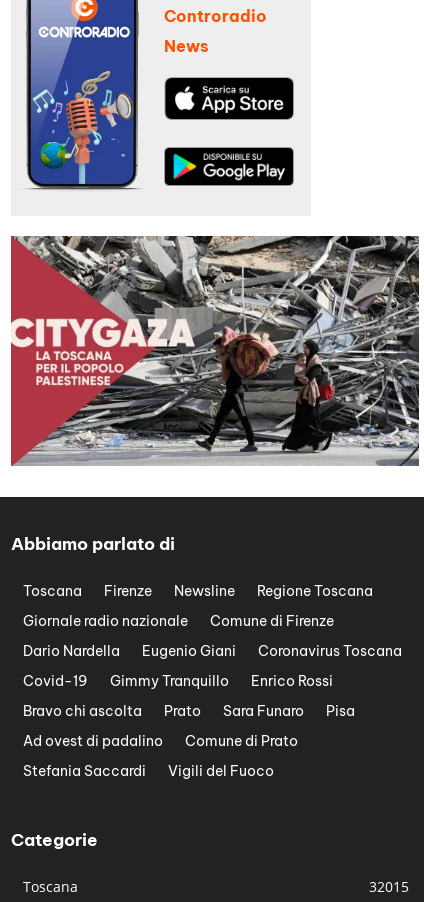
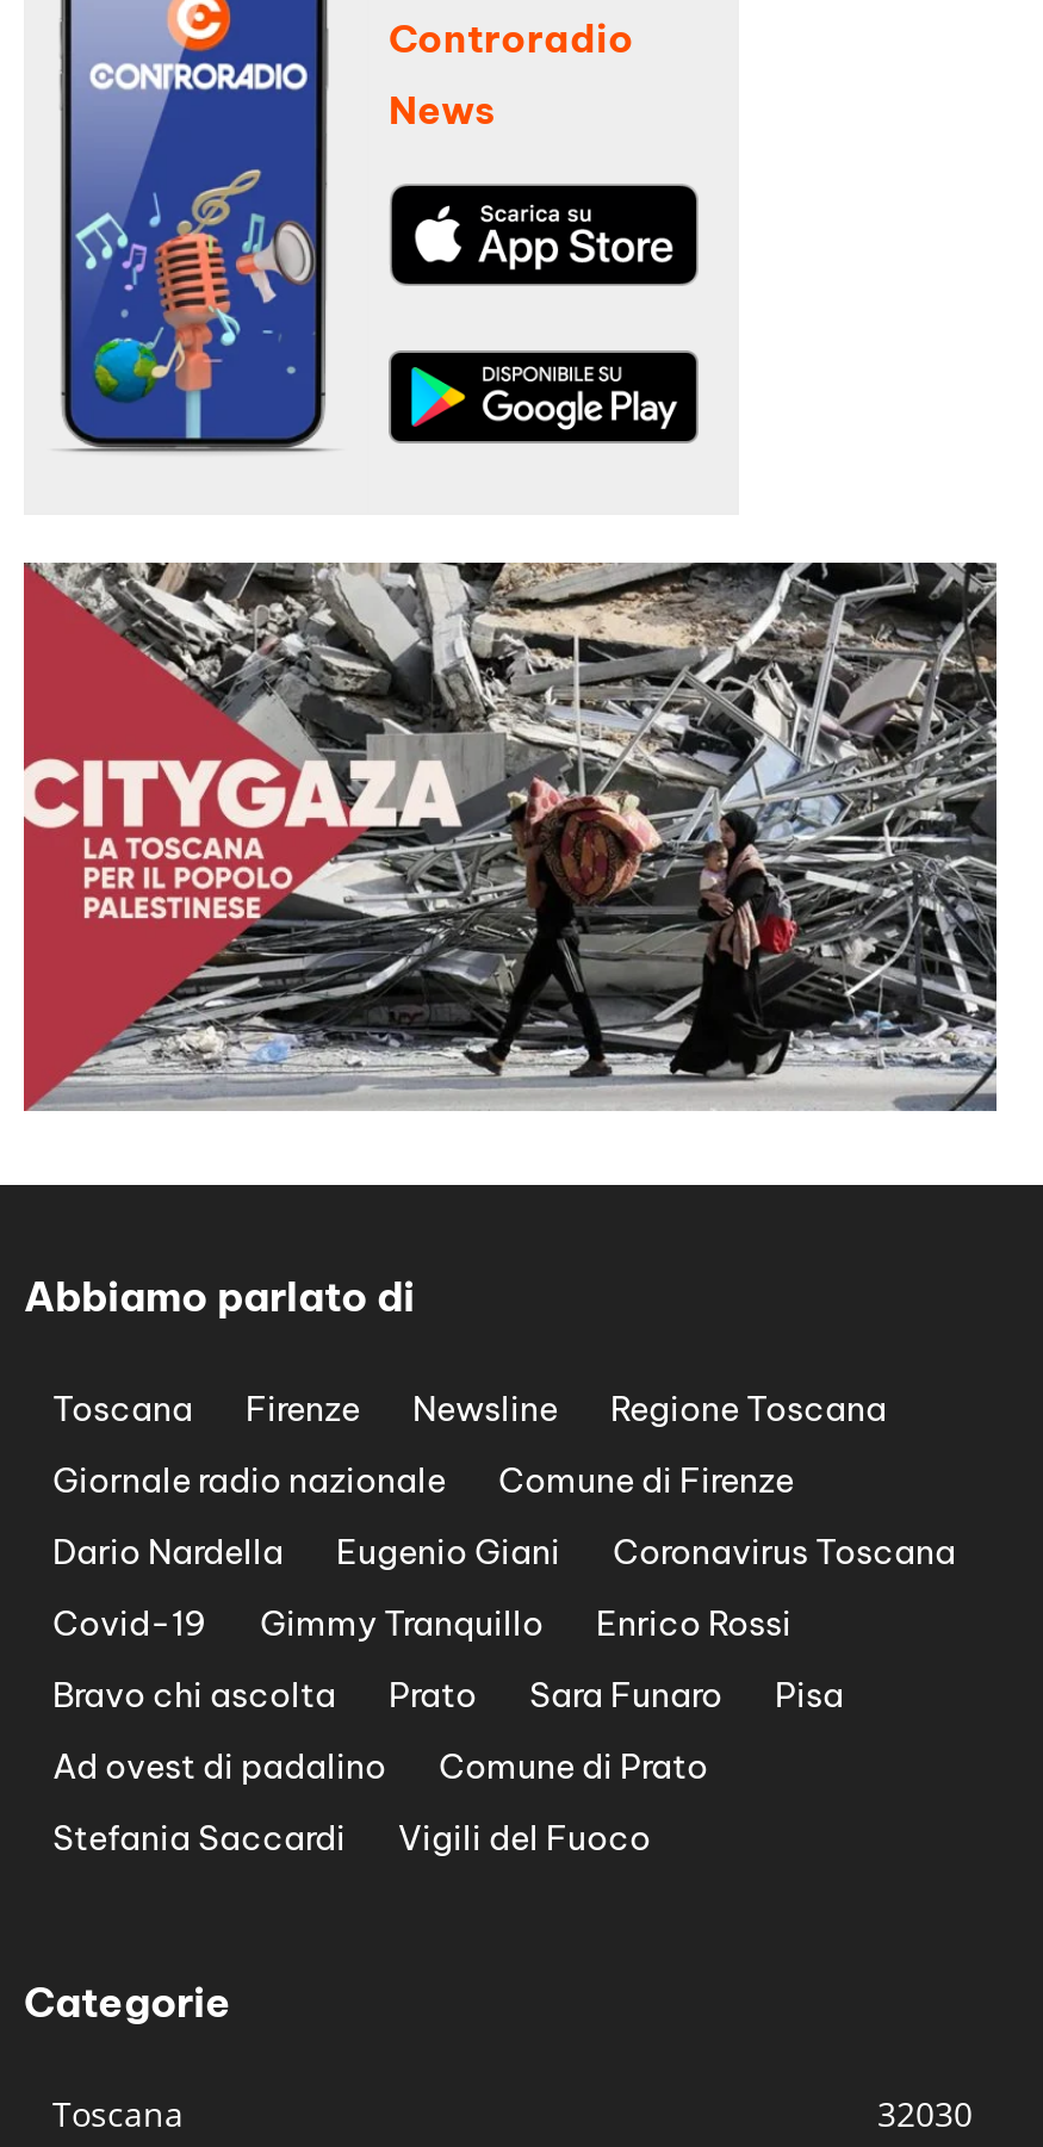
[369,877,409,896] 32015 -> [877,2090,973,2135] 32030

